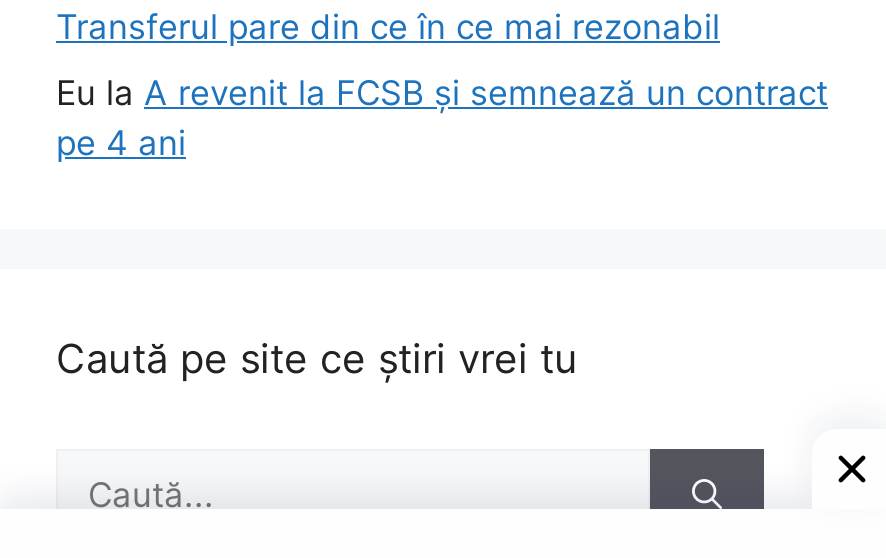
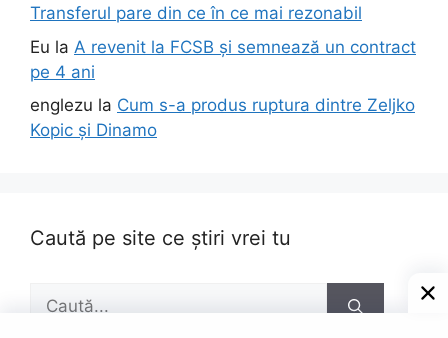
none -> [30,95,415,140] englezu la Cum s-a produs ruptura dintre Zeljko | Kopic și Dinamo

